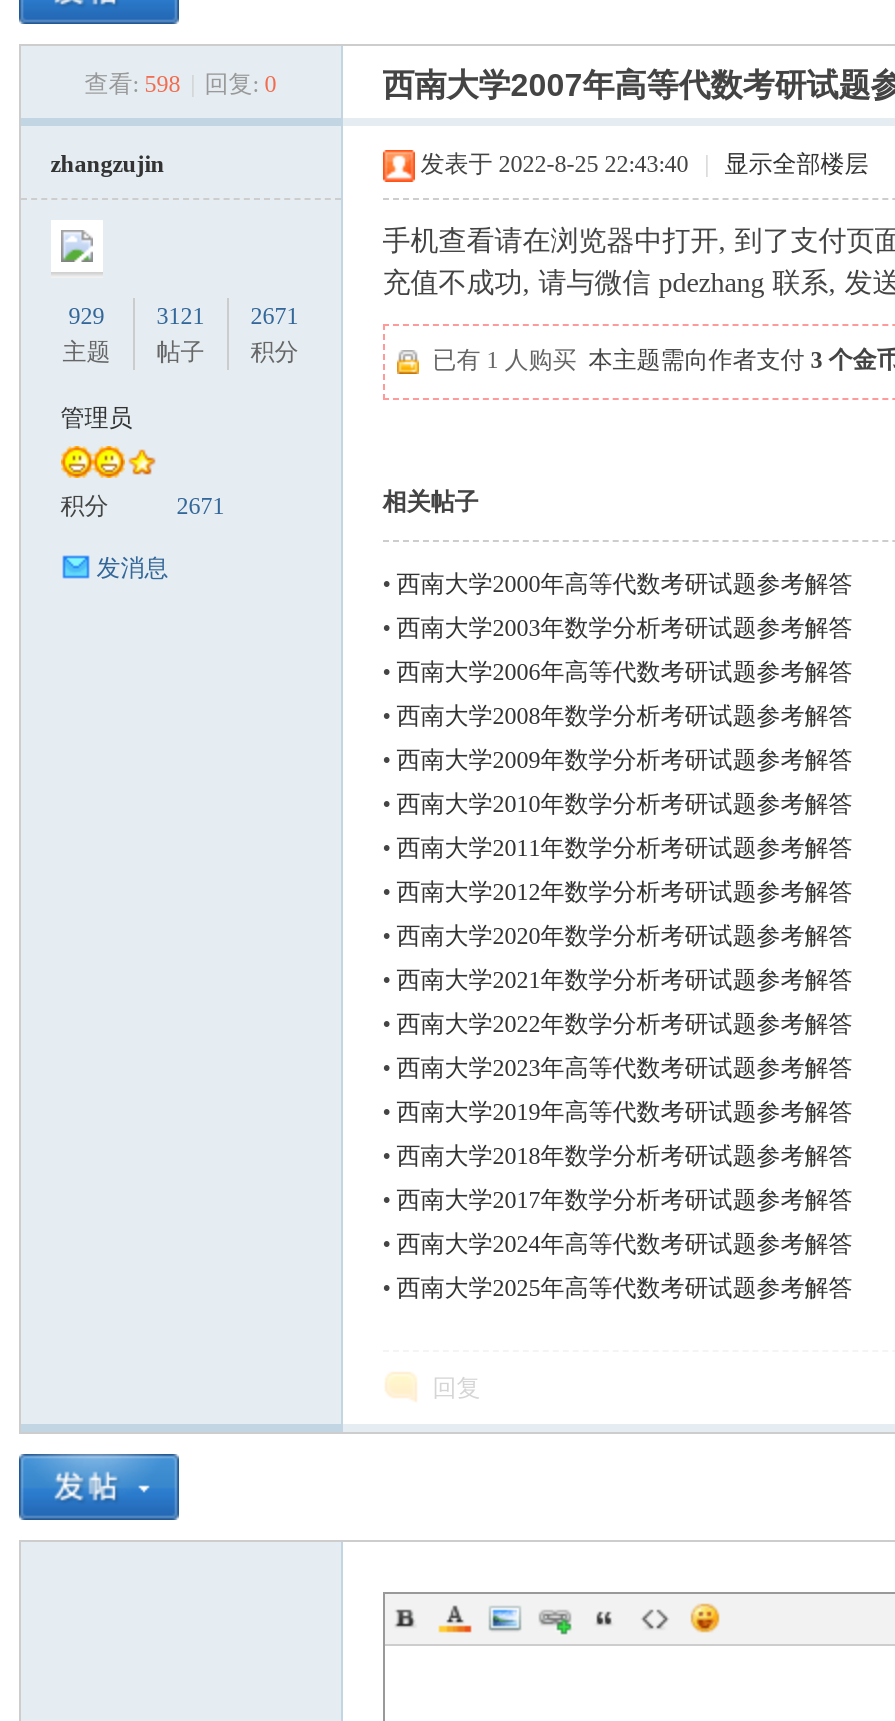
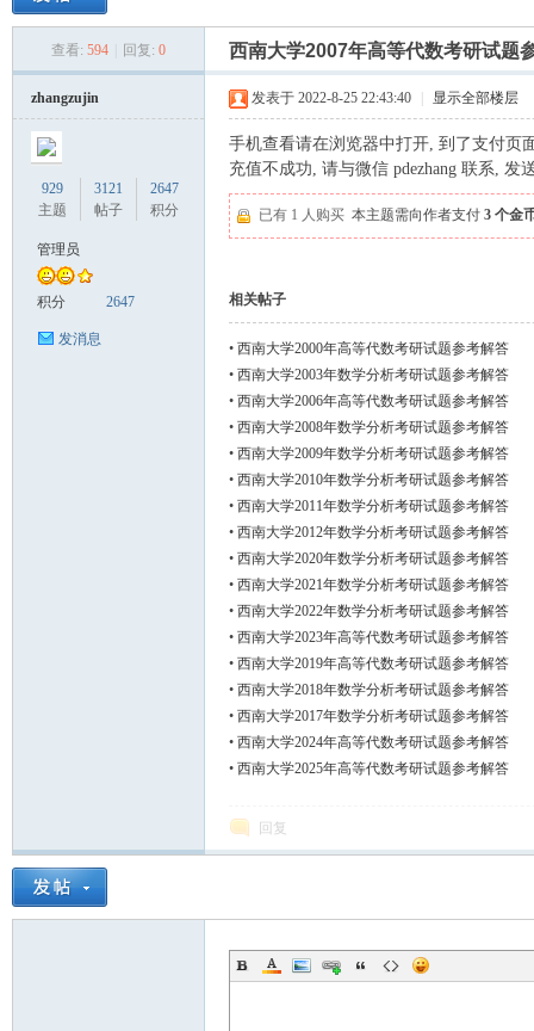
[85,70,181,98] 查看: 598 -> [51,42,108,58] 查看: 594
[69,302,299,330] 929 3121 2671 -> [41,180,179,197] 929 3121 2647
[177,492,225,520] 2671 -> [106,294,134,310] 2647

